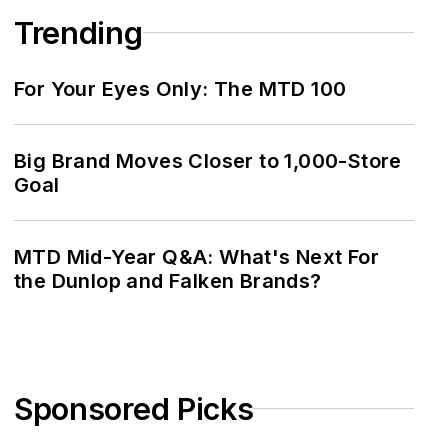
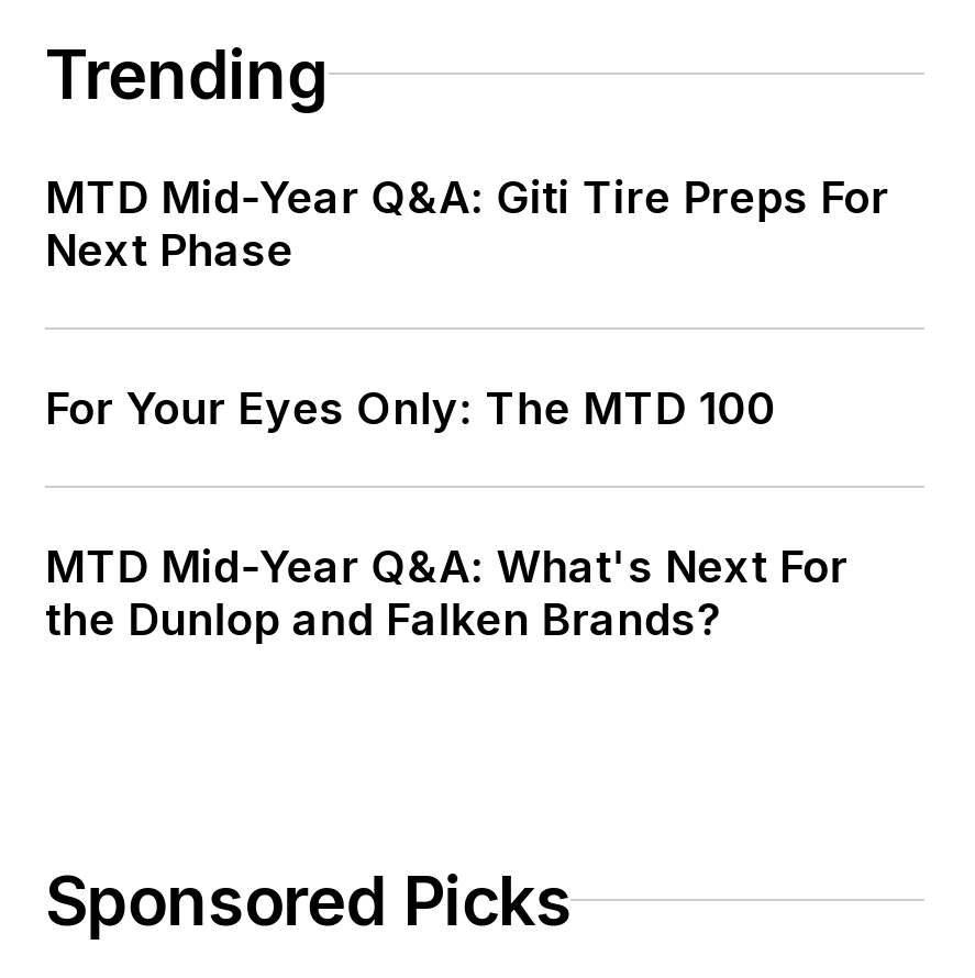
none -> [45,171,891,277] MTD Mid-Year Q&A: Giti Tire Preps For | Next Phase
moved [14,77,346,101] -> [45,382,776,435]: For Your Eyes Only: The MTD 100
[14,149,402,197] Big Brand Moves Closer to 1,000-Store | Goal -> none

